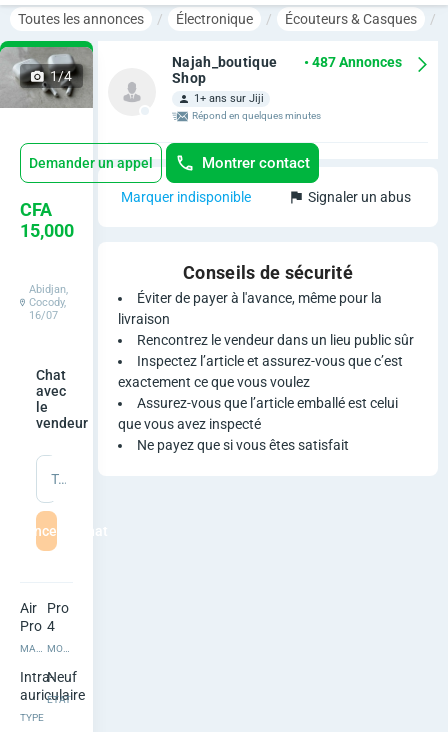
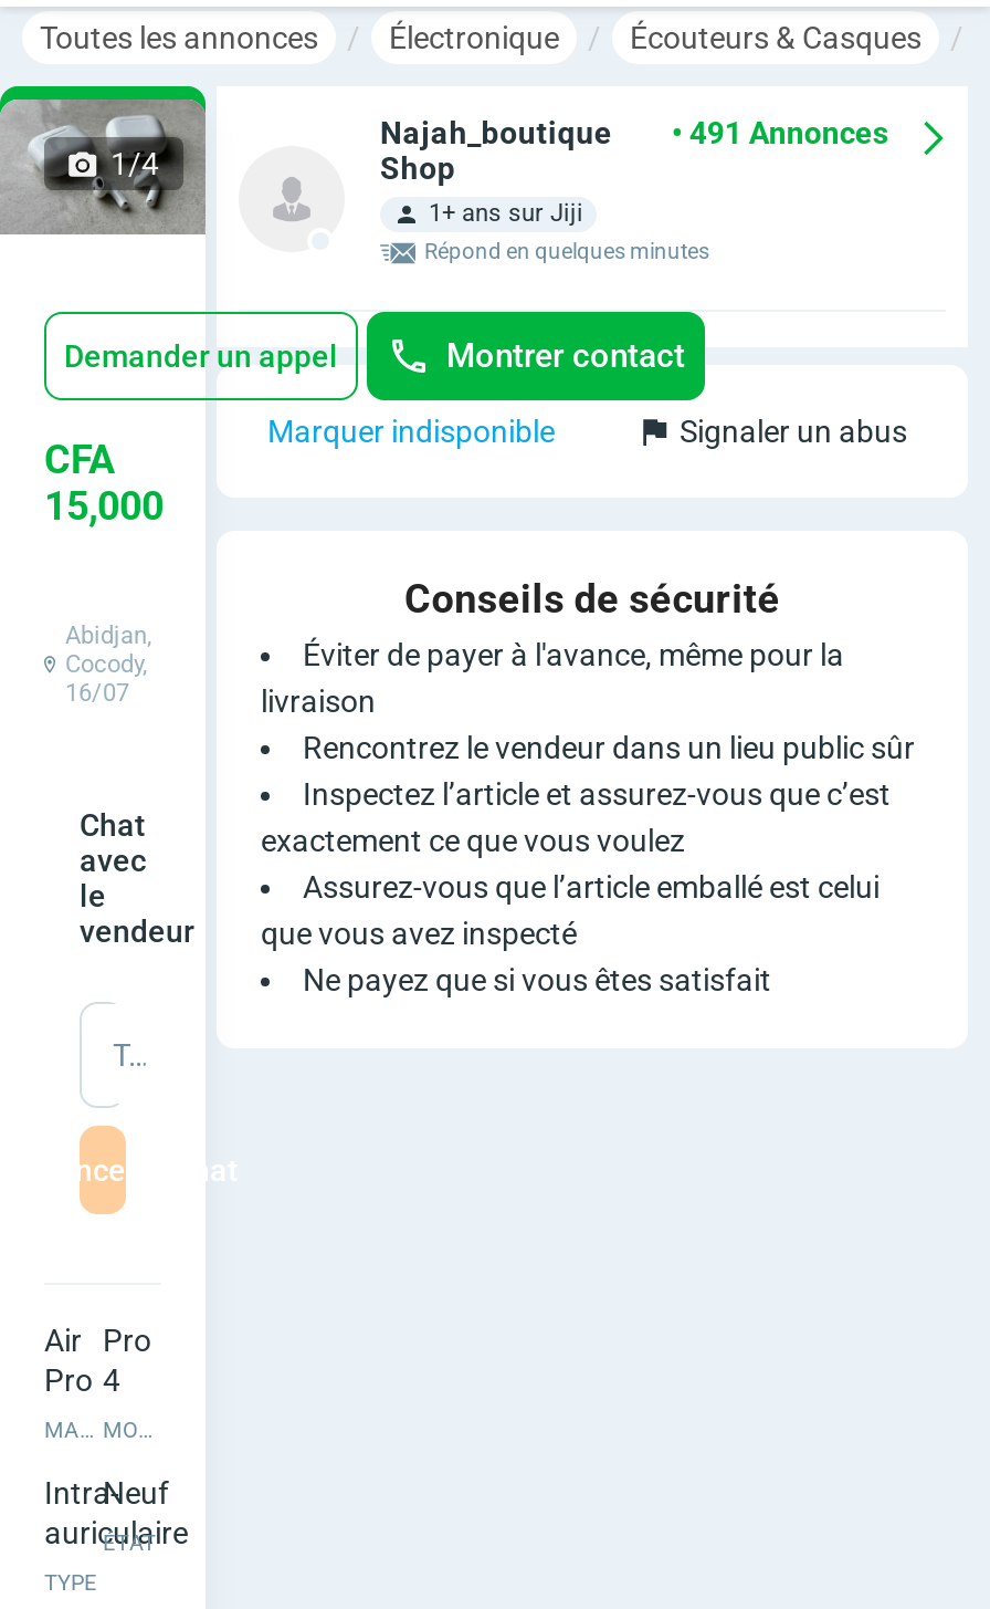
[172,54,402,70] Najah_boutique • 487 Annonces -> [380,115,888,150] Najah_boutique • 491 Annonces

